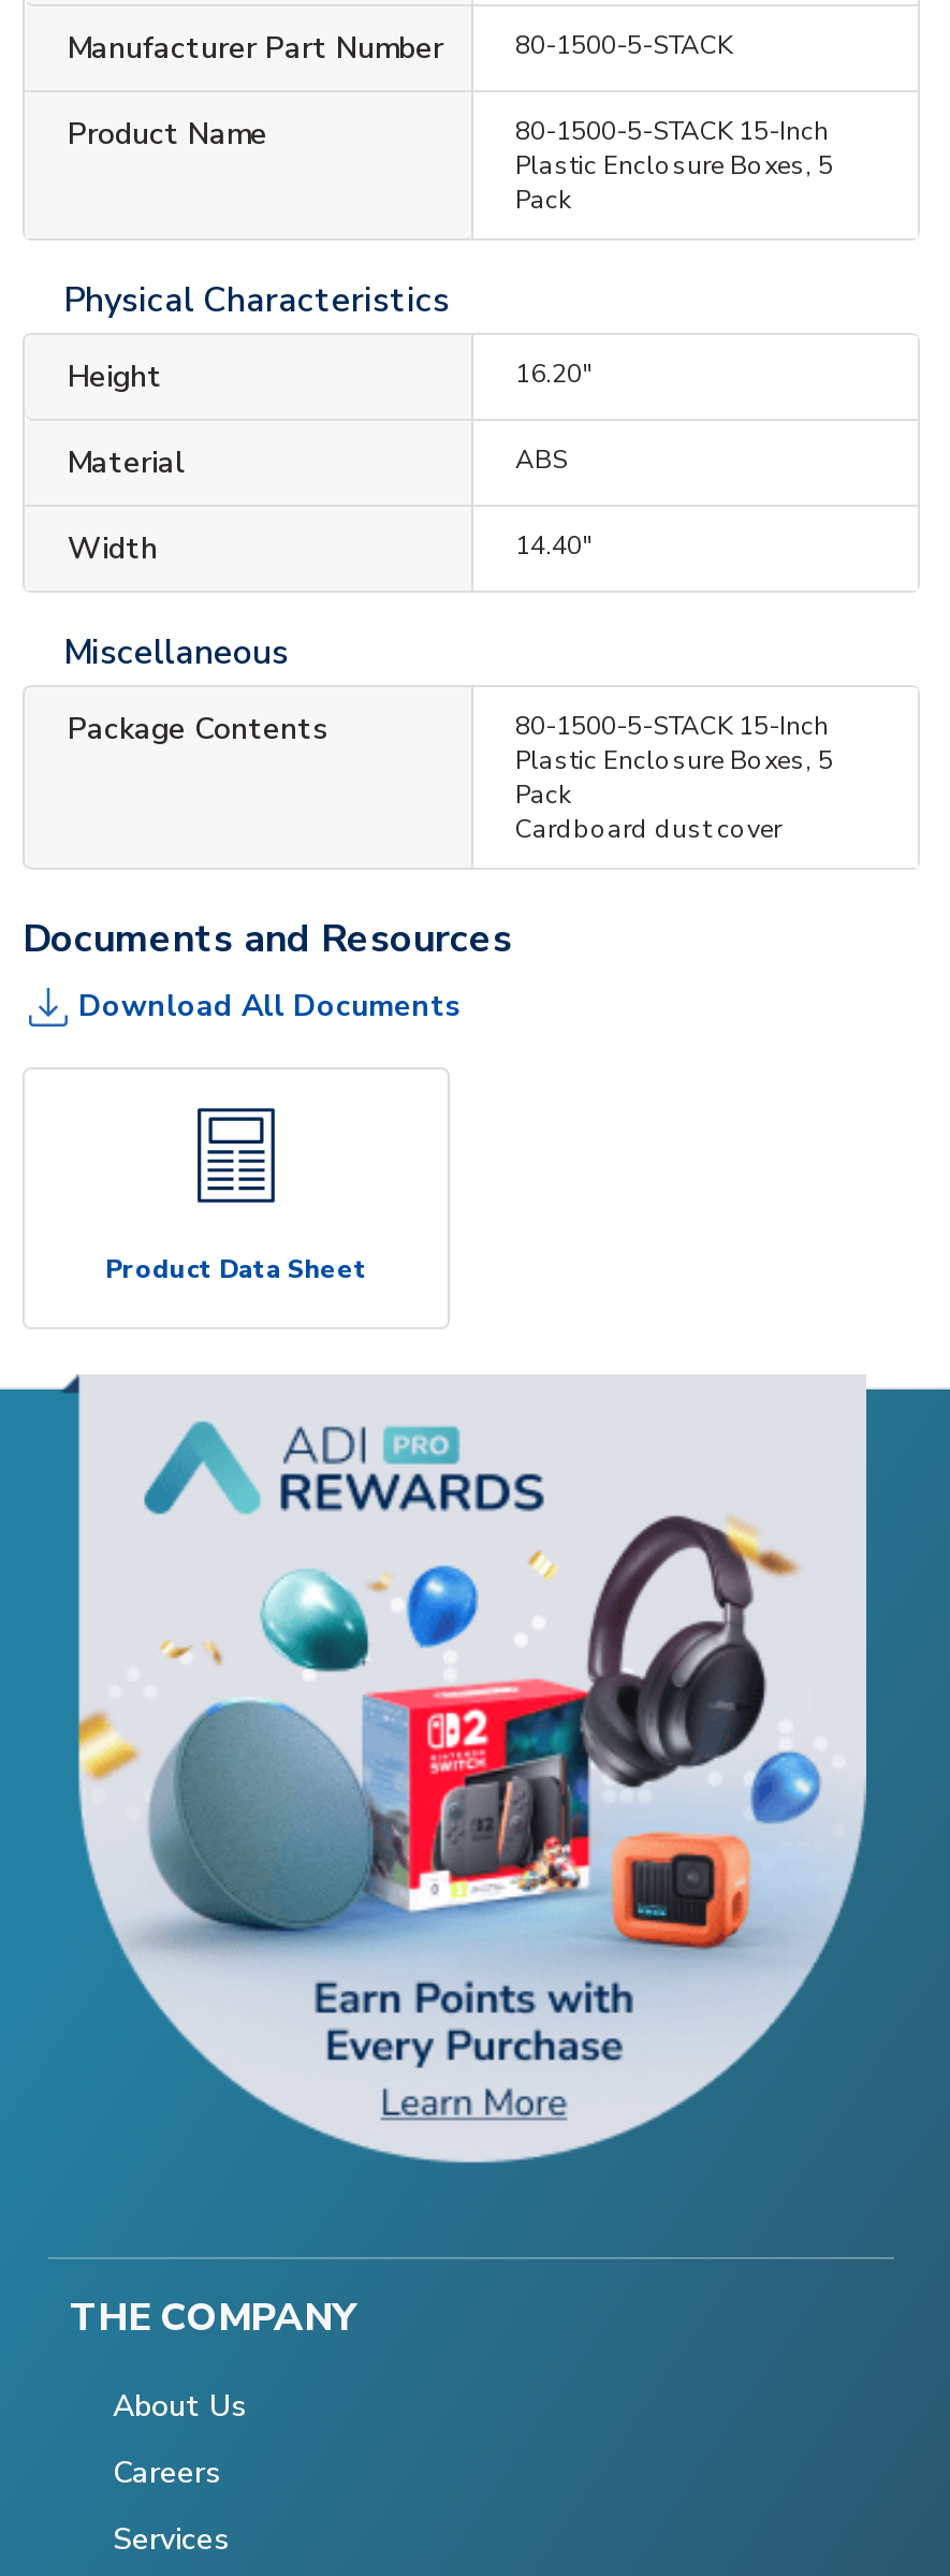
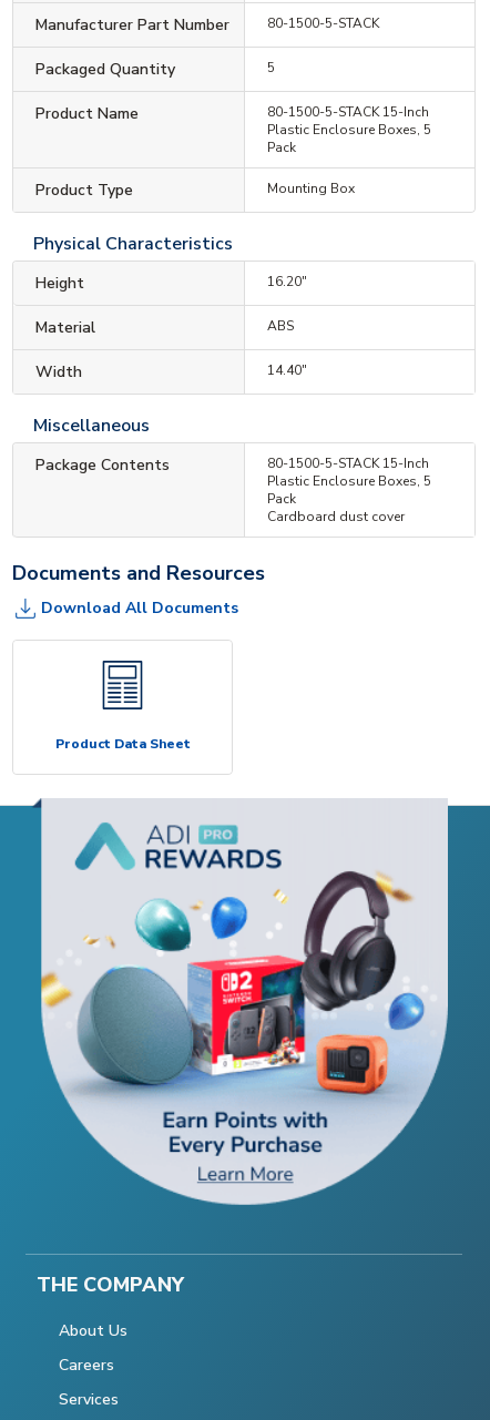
none -> [35,59,274,80] Packaged Quantity | 5
none -> [35,179,354,201] Product Type | Mounting Box

